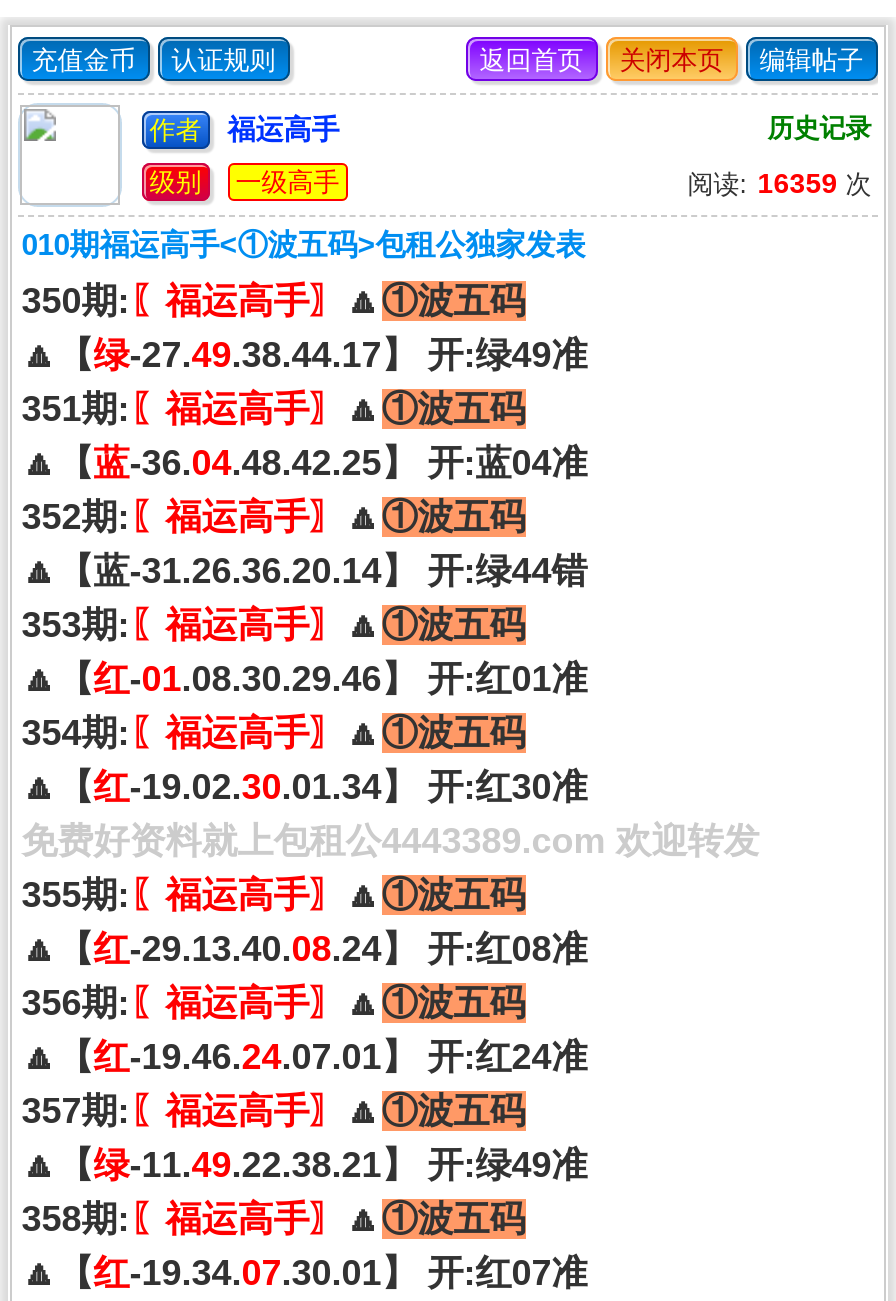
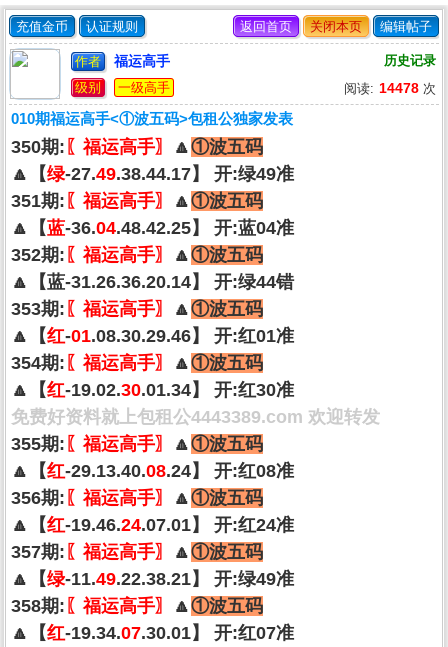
[688,167,872,199] 阅读: 16359次 -> [344,80,436,96] 阅读: 14478次

